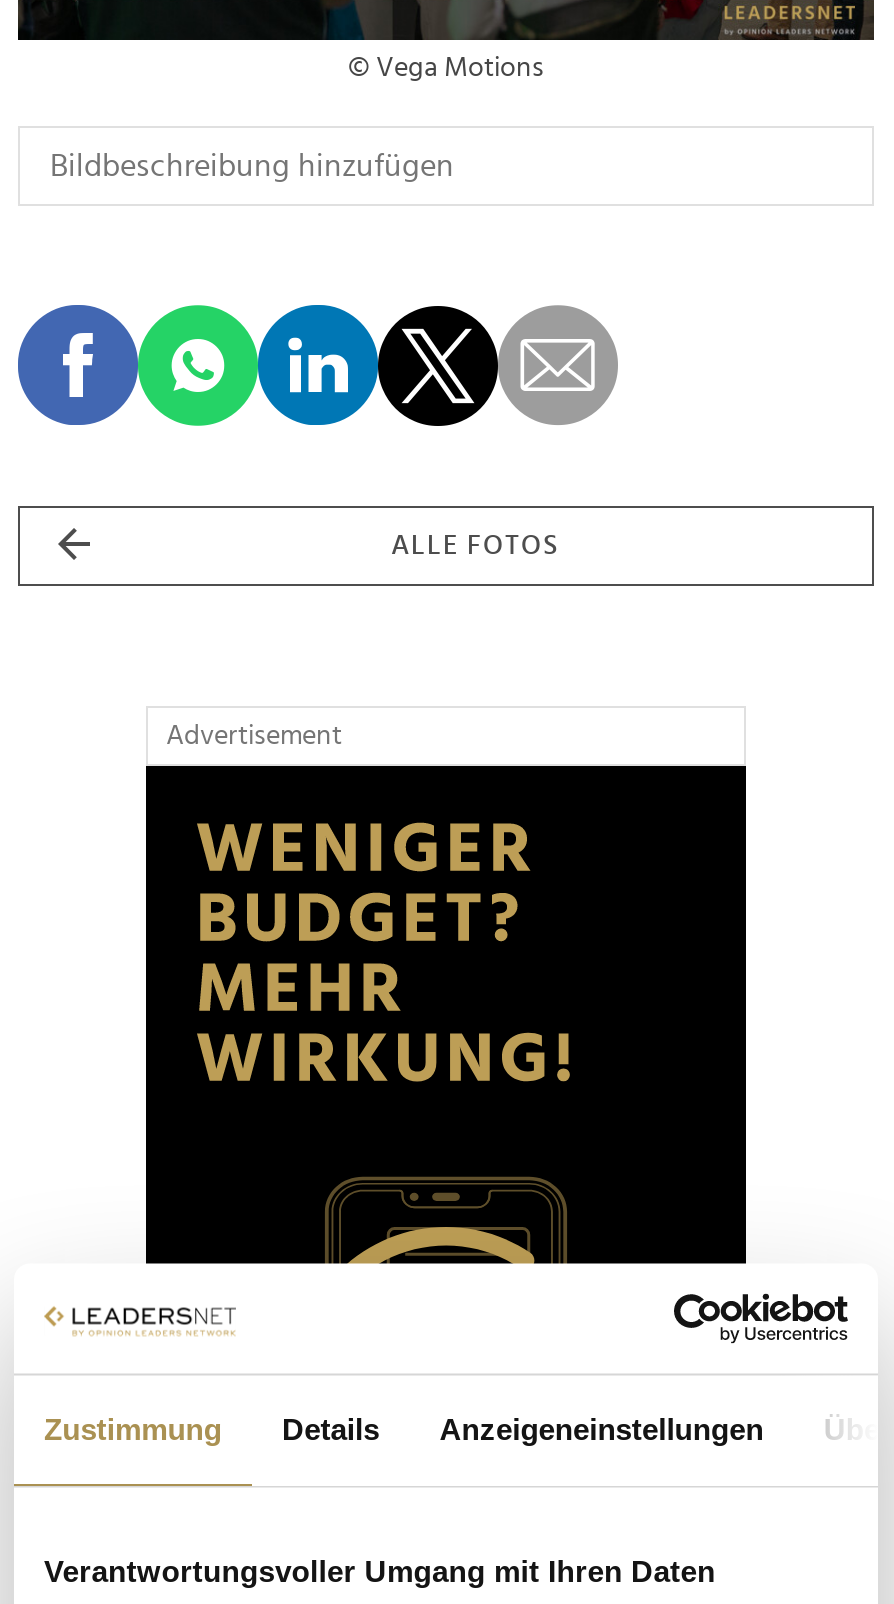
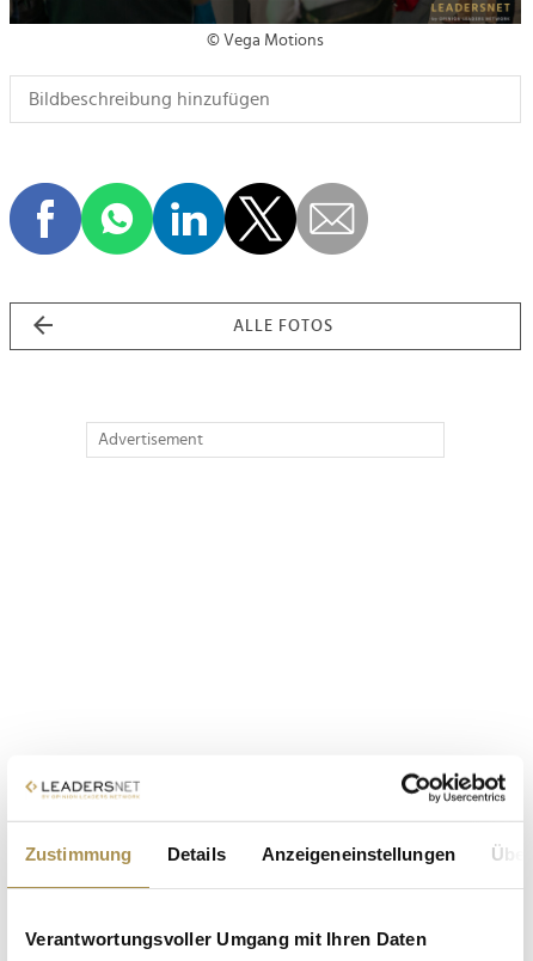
[144,764,748,1266] [image] -> none

